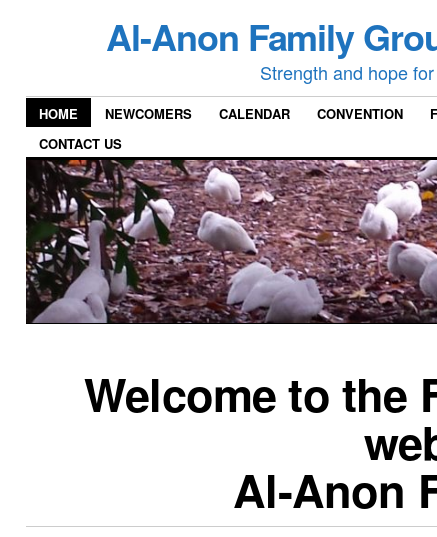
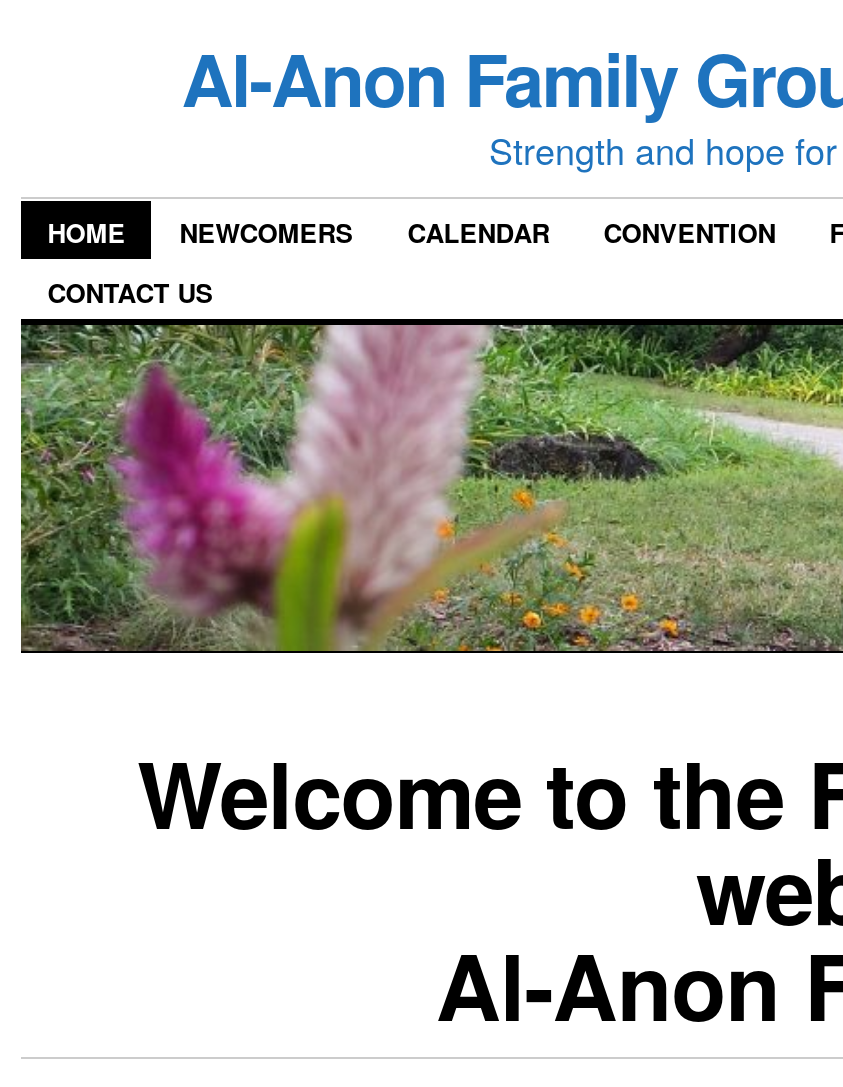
[25,159,434,324] [image] -> [19,323,837,653] [image]

